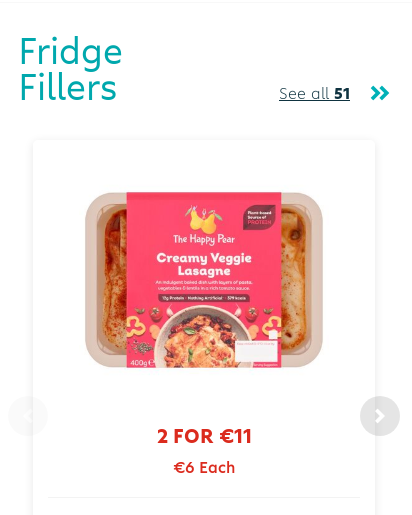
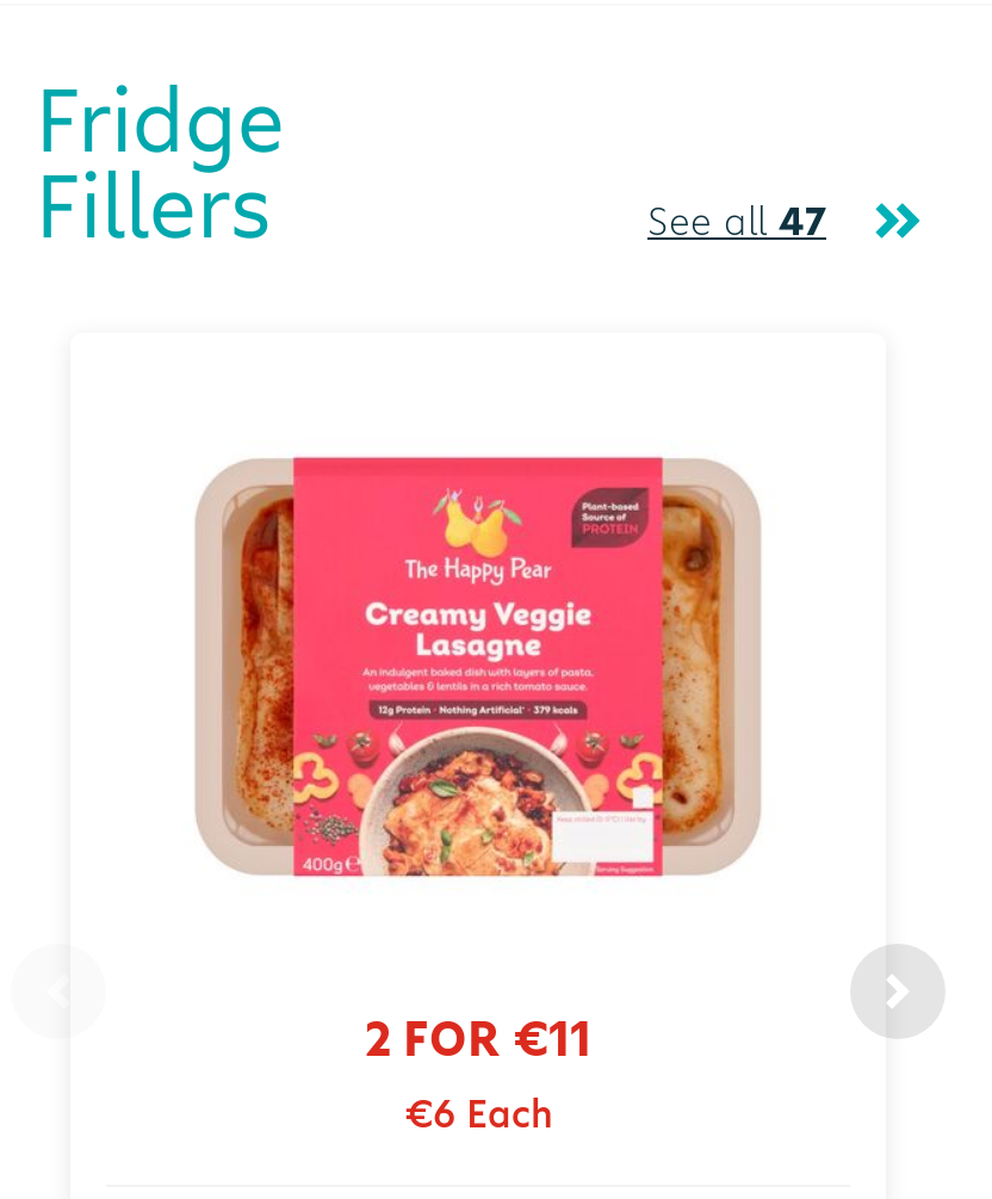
[279,82,350,104] See all 51 -> [647,195,826,247] See all 47

